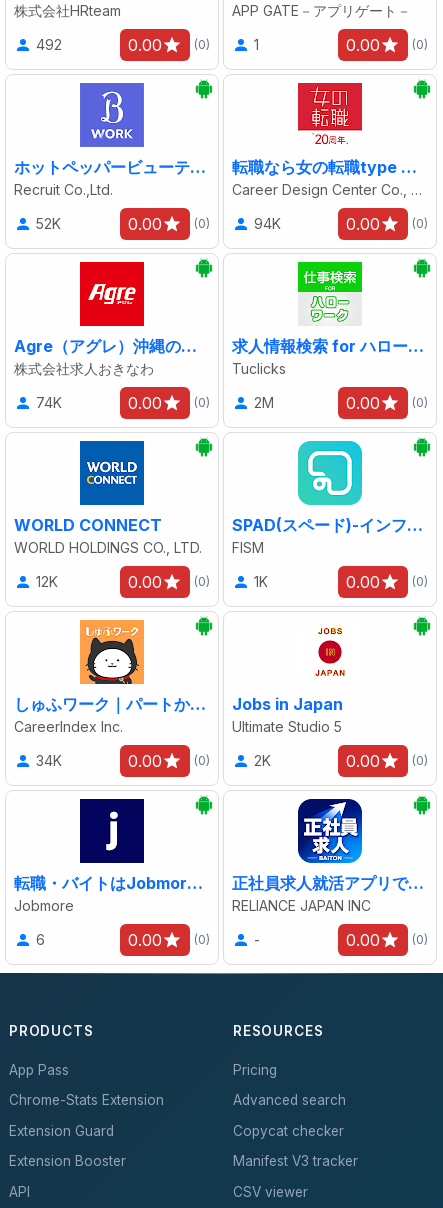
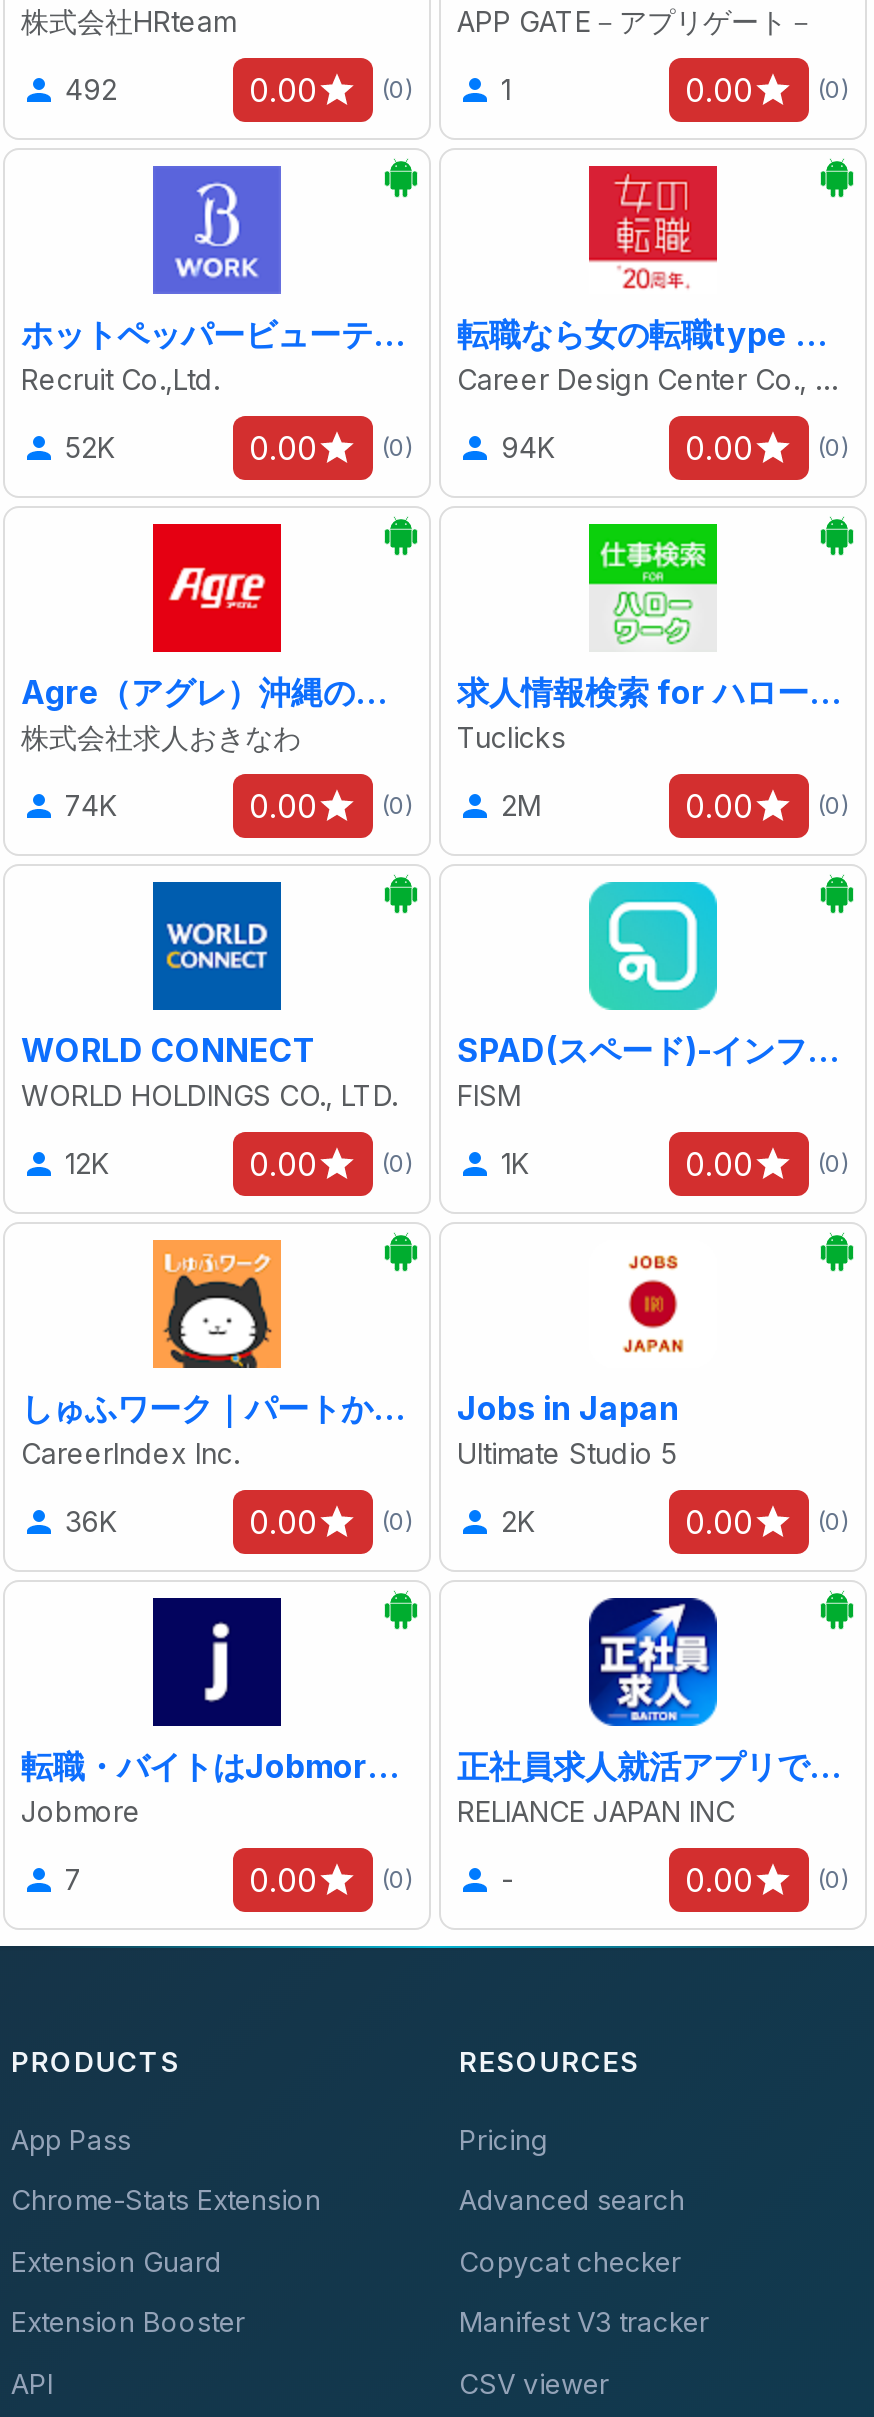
[36,752,62,769] 34K -> [65,1505,117,1539] 36K
[36,931,45,948] 6 -> [65,1863,83,1897] 7

